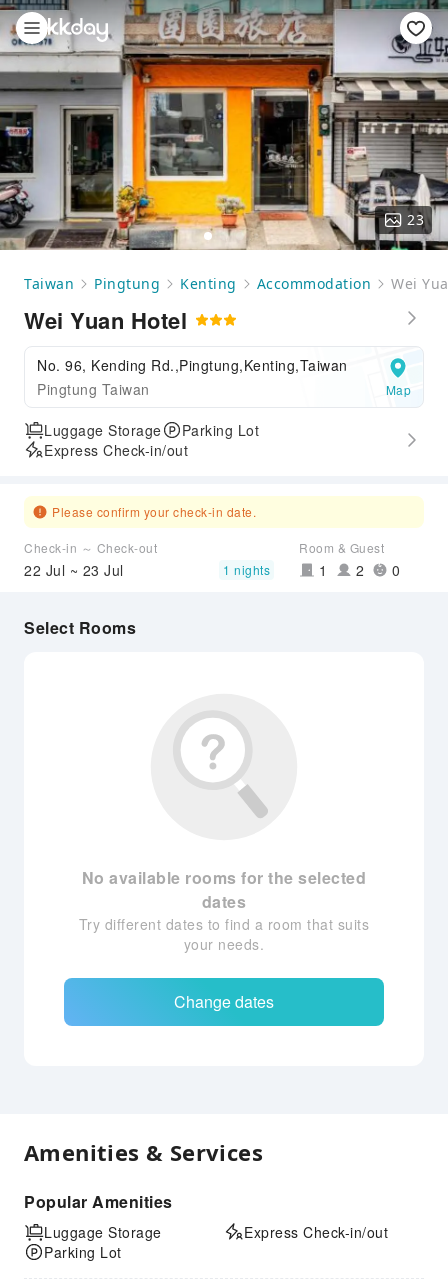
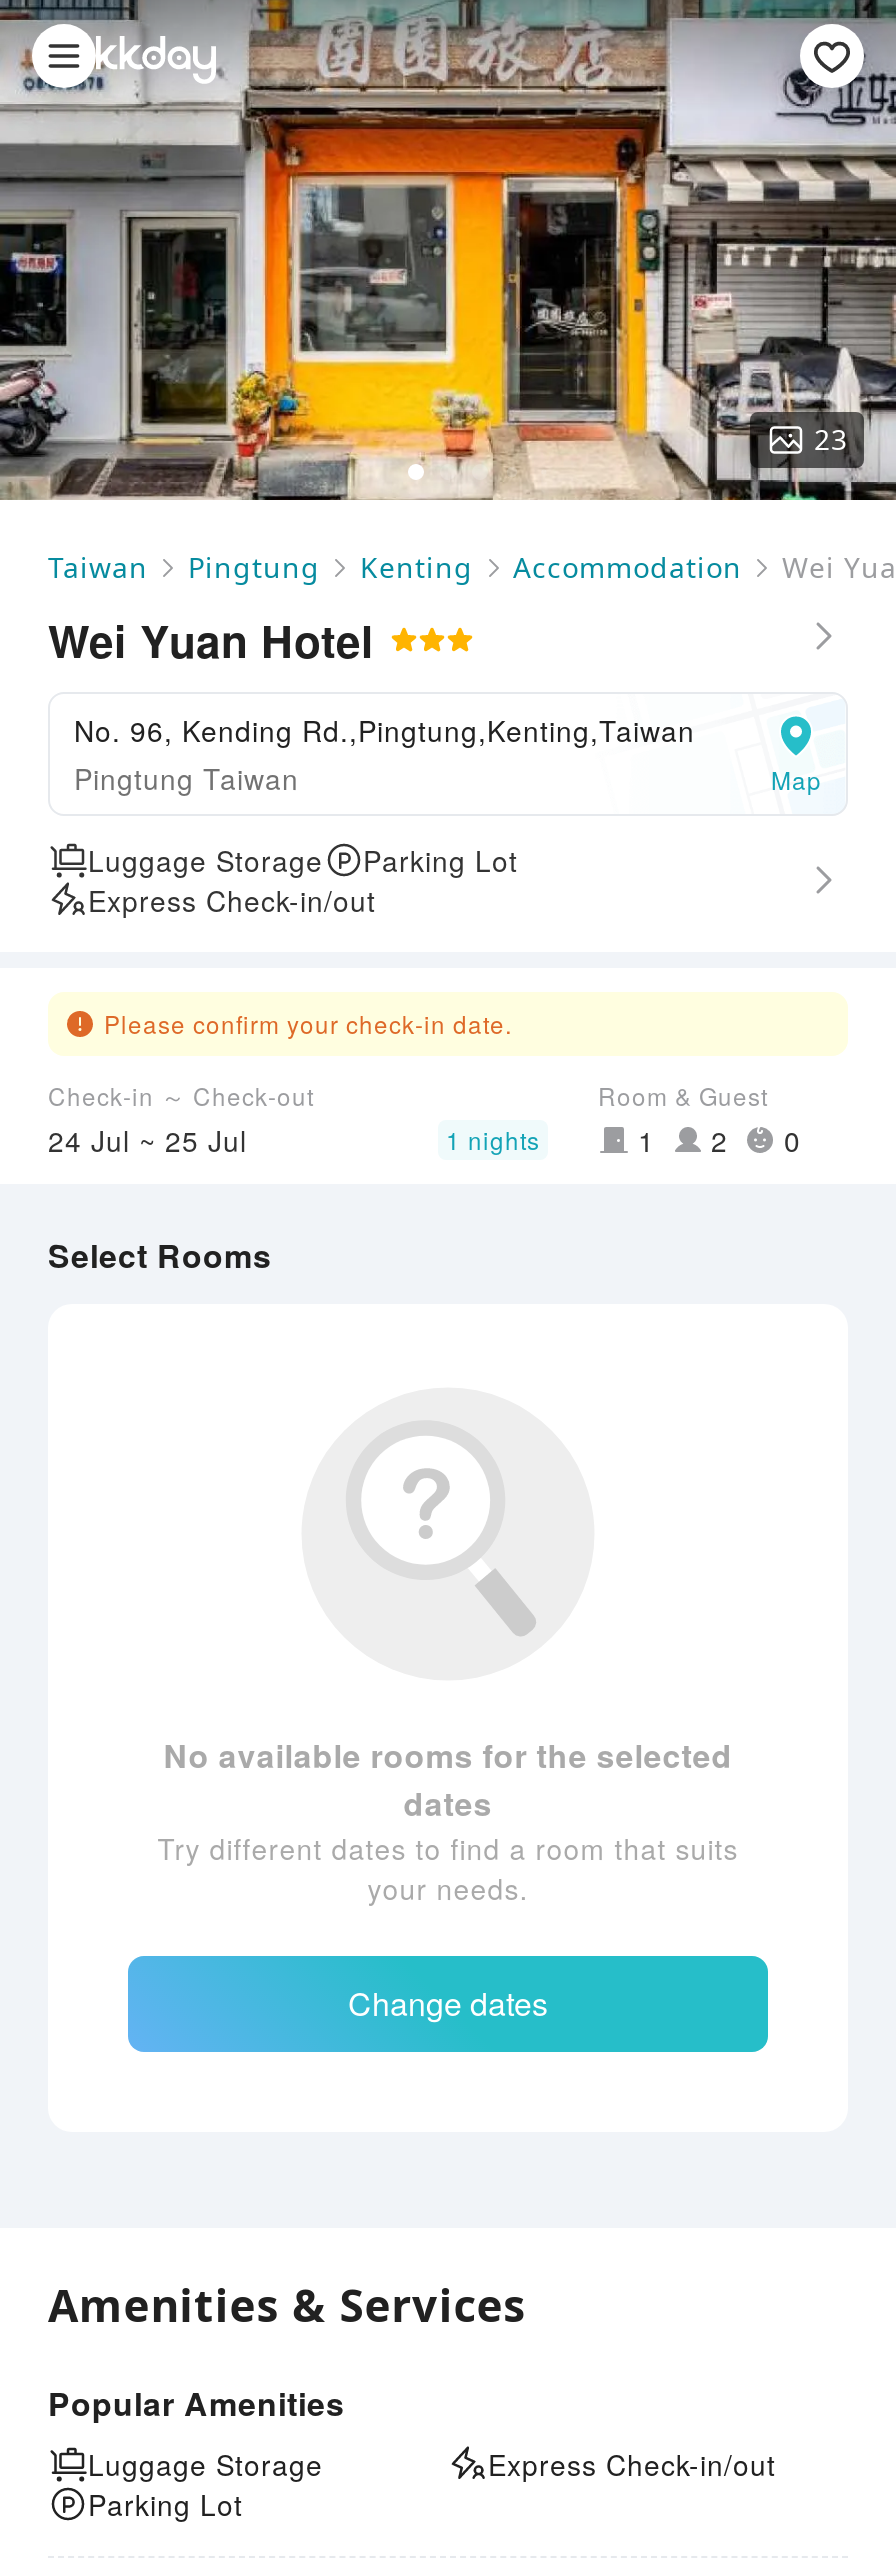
[24,560,123,580] 22 Jul ~ 23 Jul -> [48,1120,247,1160] 24 Jul ~ 25 Jul

